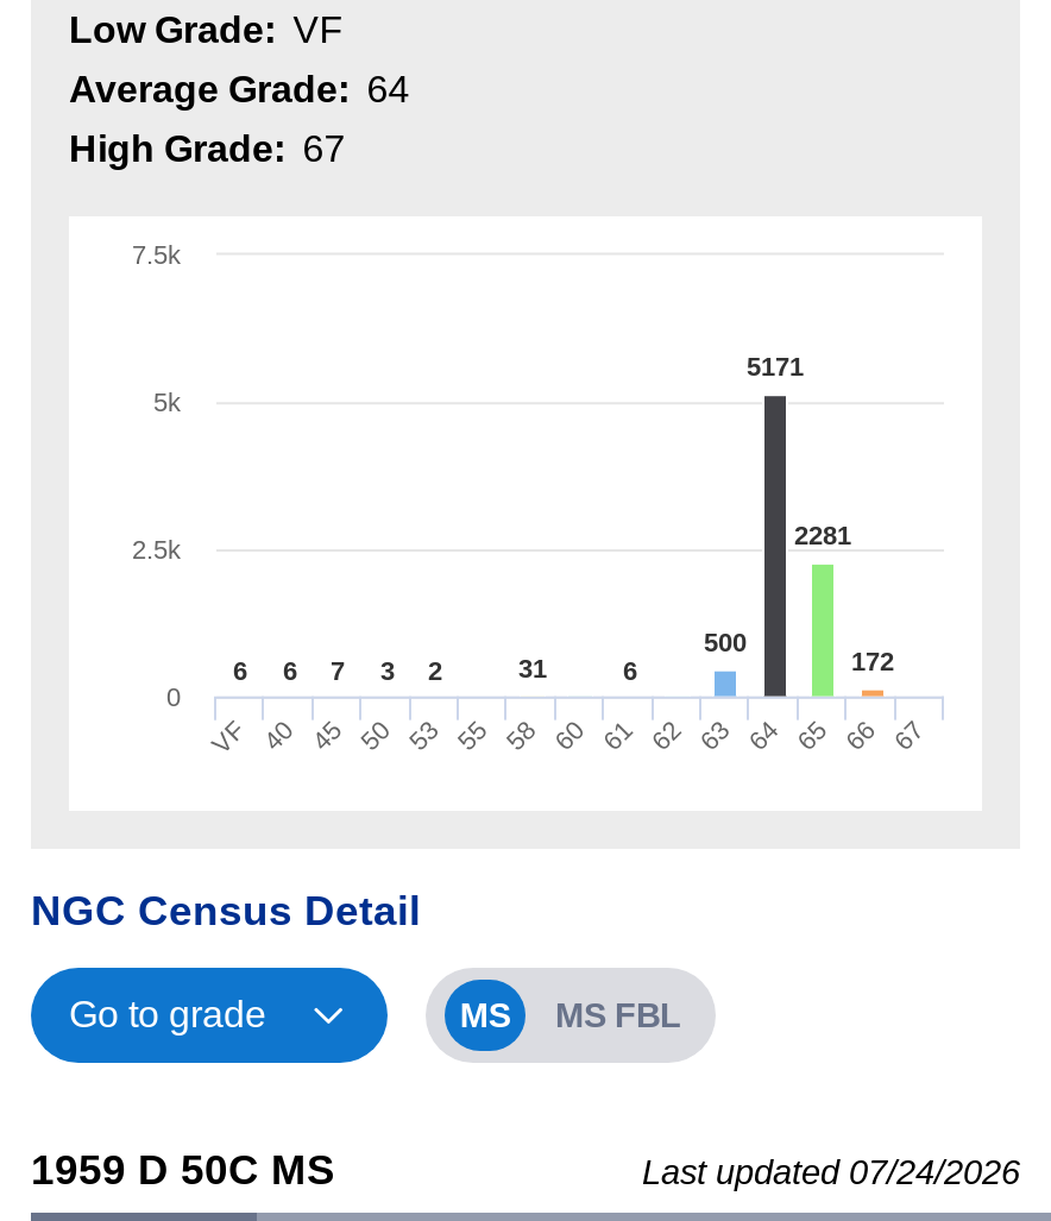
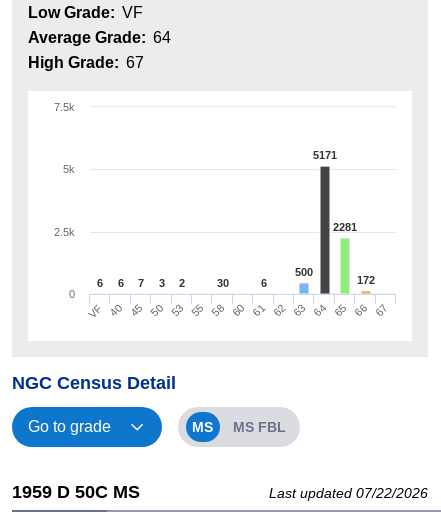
[518,654,547,684] 31 -> [217,277,229,289] 30
[642,1154,1020,1192] Last updated 07/24/2026 -> [269,485,428,501] Last updated 07/22/2026

